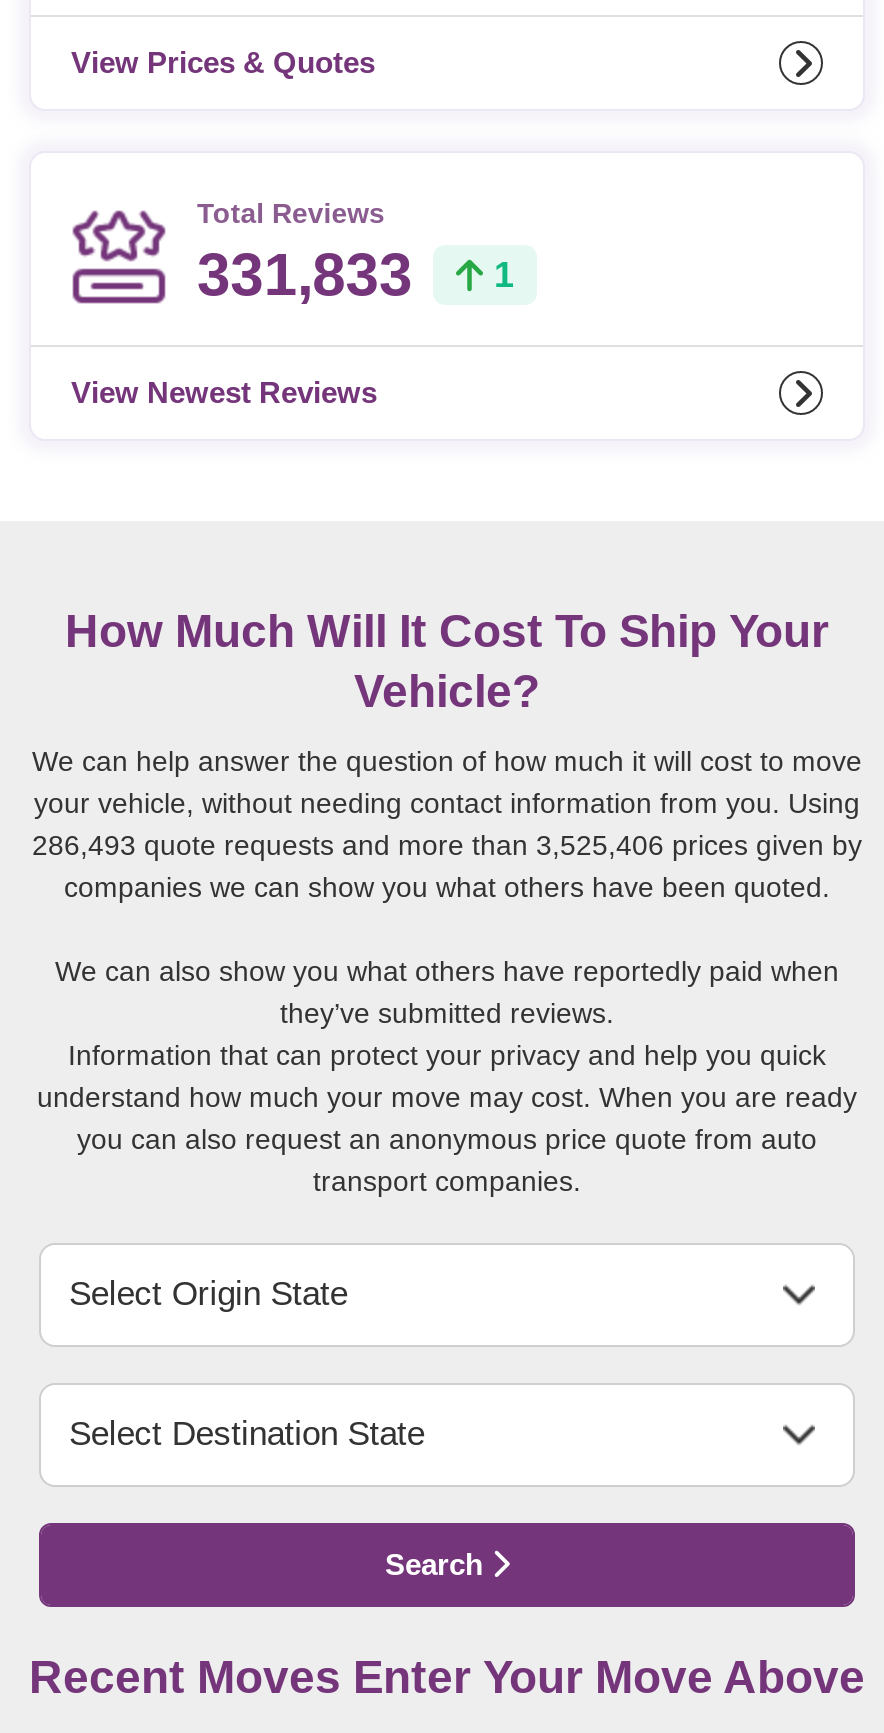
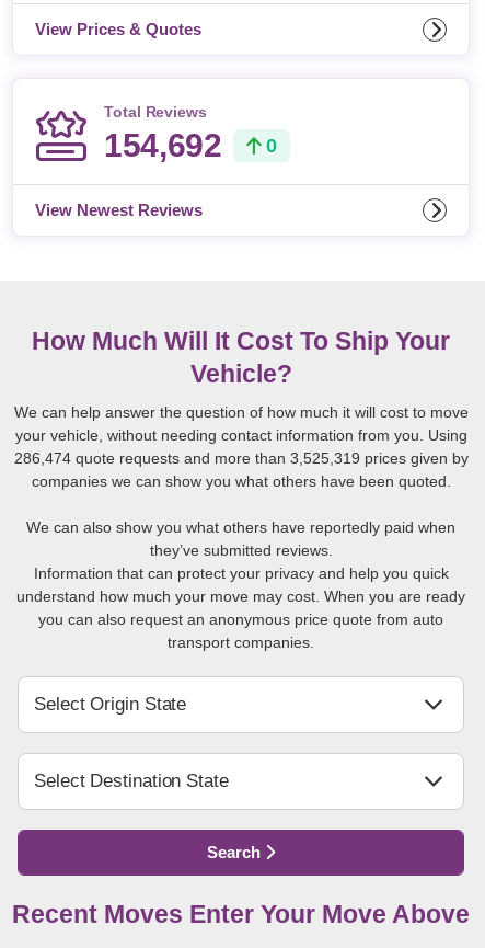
[197,240,412,306] 331,833 -> [104,127,222,163] 154,692
[484,254,514,294] 1 -> [261,134,277,156] 0
[32,828,862,860] 286,493 quote requests and more than 3,525,406 prices given by -> [14,449,468,467] 286,474 quote requests and more than 3,525,319 prices given by

